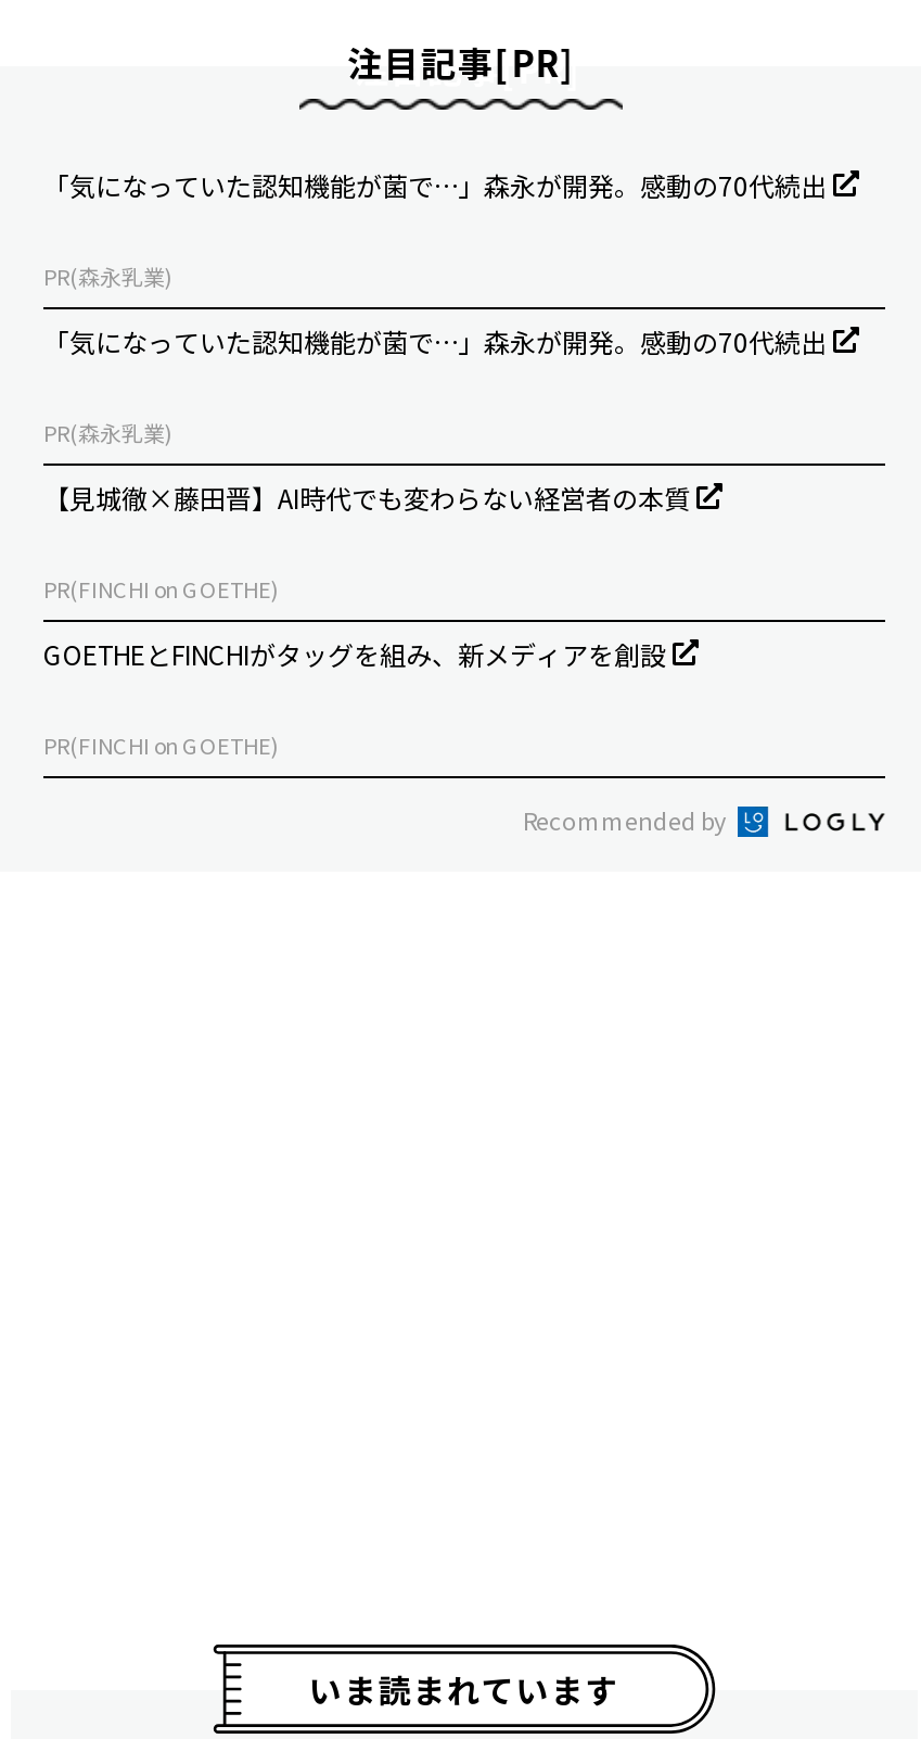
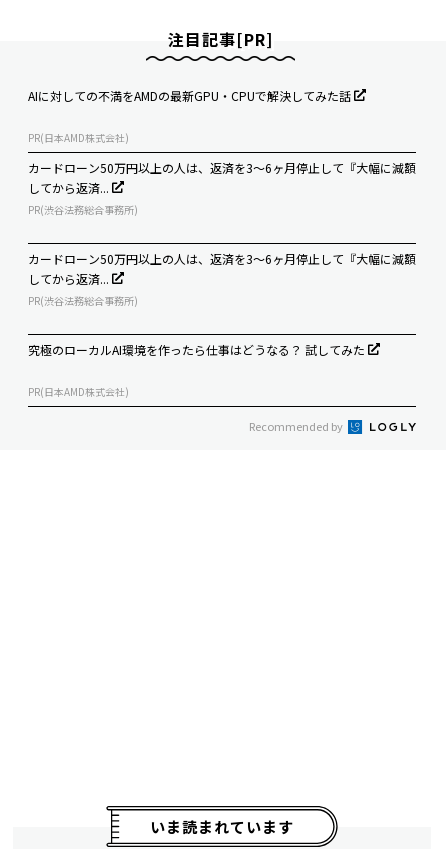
[43,166,833,761] 「気になっていた認知機能が菌で…」森永が開発。感動の70代続出 | PR(森永乳業) | 「気になっていた認知機能が菌で…」森永が開発。感動の70代続出 | PR(森永乳業) | 【見城徹×藤田晋】AI時代でも変わらない経営者の本質 | PR(FINCHI on GOETHE) | GOETHEとFINCHIがタッグを組み、新メディアを創設 | PR(FINCHI on GOETHE) -> [28,87,416,399] AIに対しての不満をAMDの最新GPU・CPUで解決してみた話 | PR(日本AMD株式会社) | カードローン50万円以上の人は、返済を3～6ヶ月停止して『大幅に減額 | してから返済... | PR(渋谷法務総合事務所) | カードローン50万円以上の人は、返済を3～6ヶ月停止して『大幅に減額 | してから返済... | PR(渋谷法務総合事務所) | 究極のローカルAI環境を作ったら仕事はどうなる？ 試してみた | PR(日本AMD株式会社)

